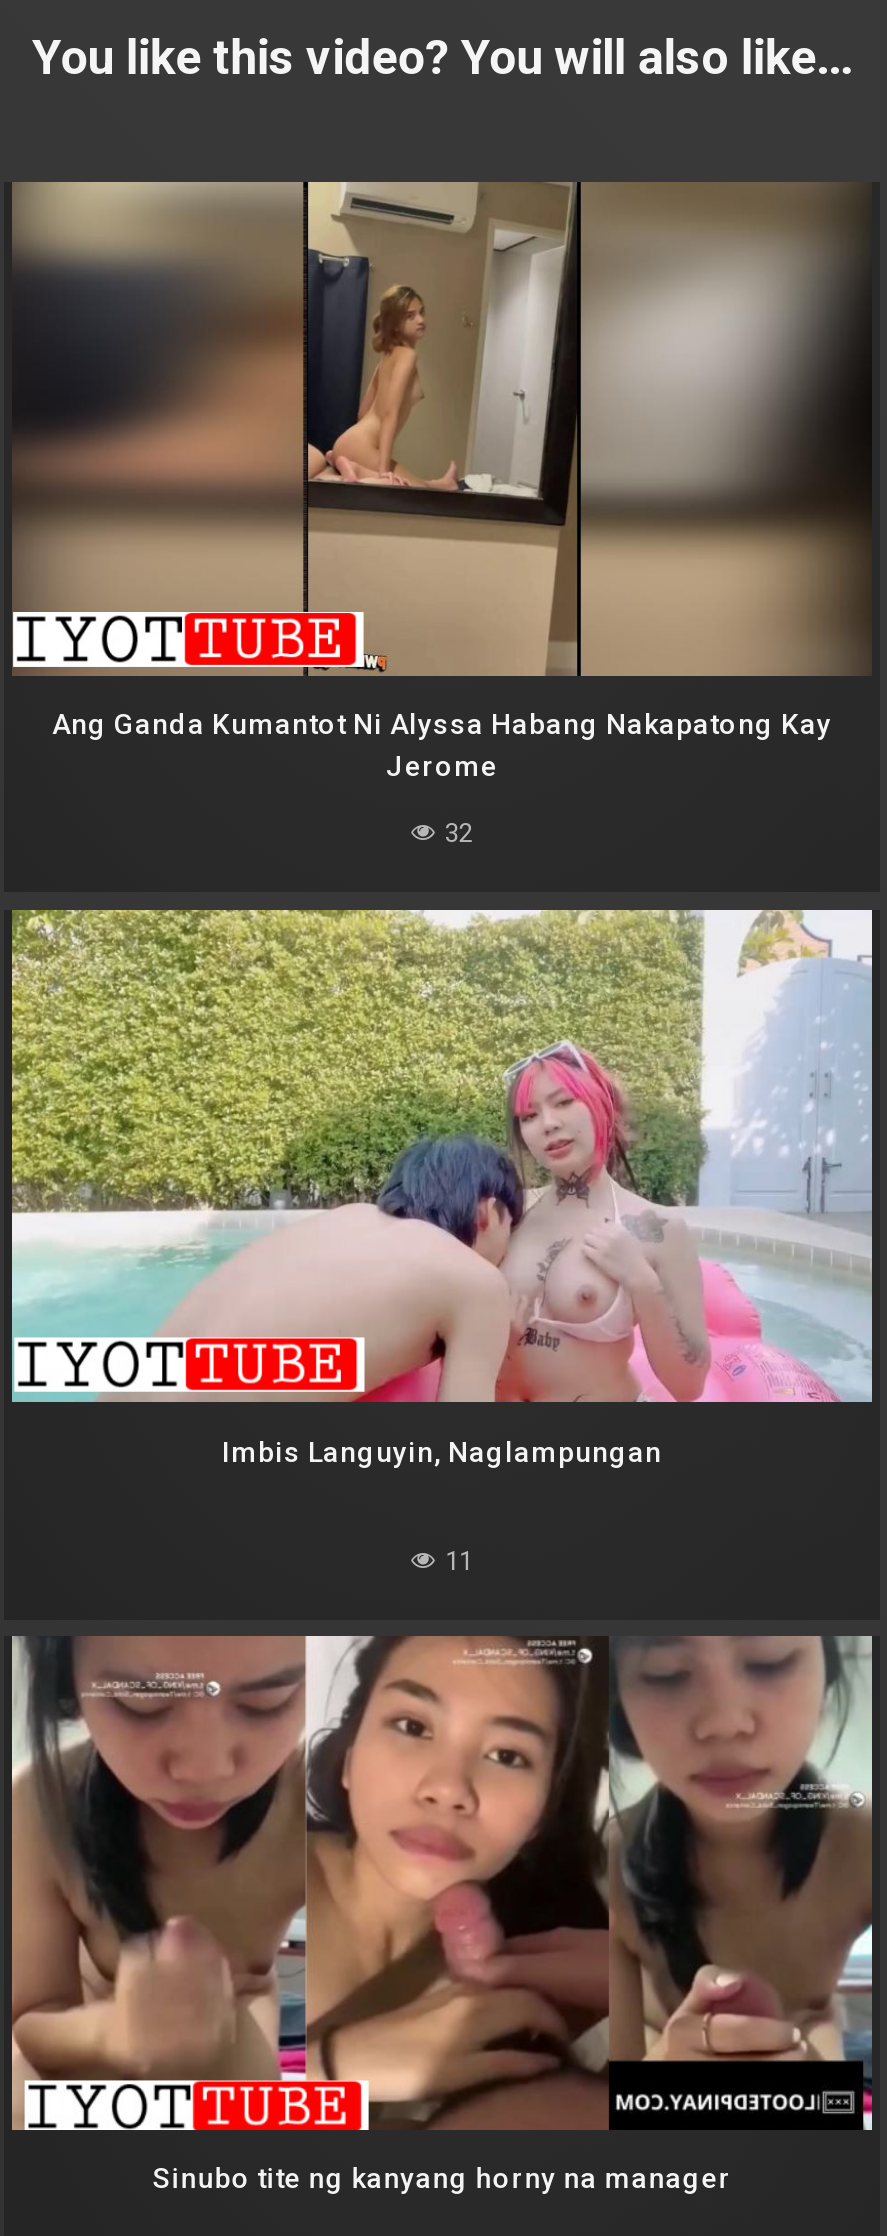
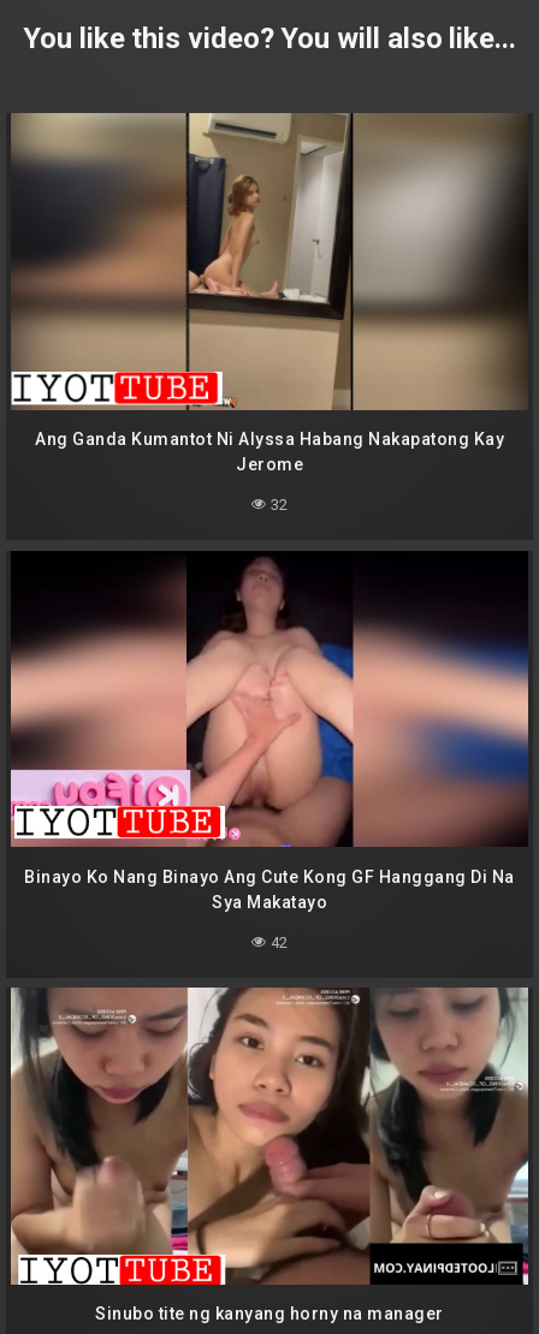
[10,908,874,1467] [image] | Imbis Languyin, Naglampungan -> [10,551,528,911] [image] | Binayo Ko Nang Binayo Ang Cute Kong GF Hanggang Di Na | Sya Makatayo
[439,1545,473,1575] 11 -> [268,933,288,951] 42

